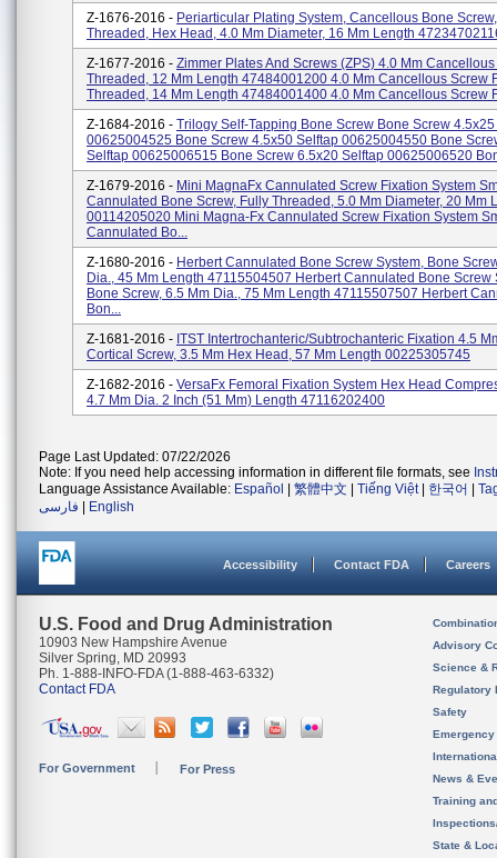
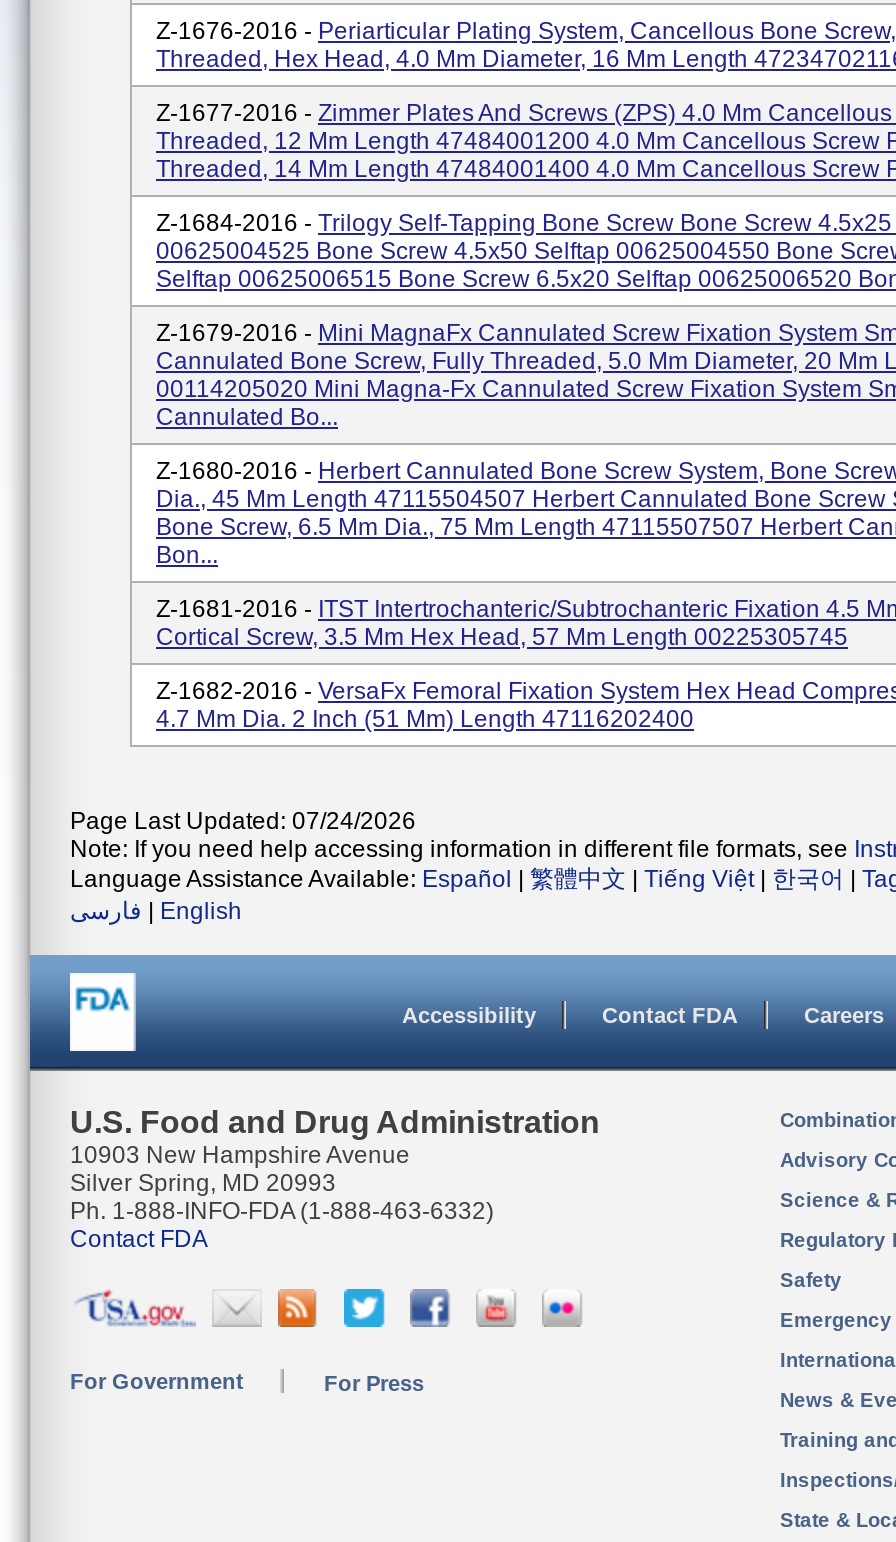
[39,449,231,465] Page Last Updated: 07/22/2026 -> [70,807,416,835] Page Last Updated: 07/24/2026

